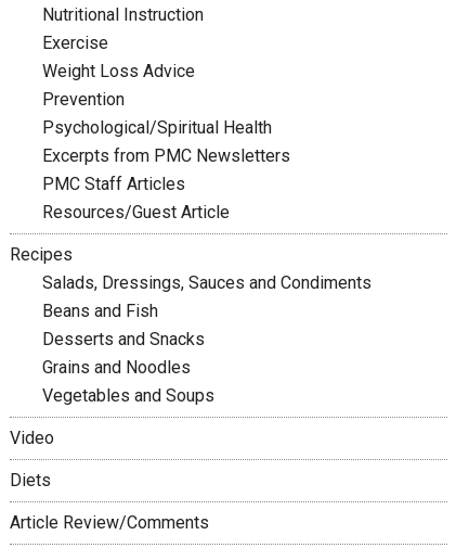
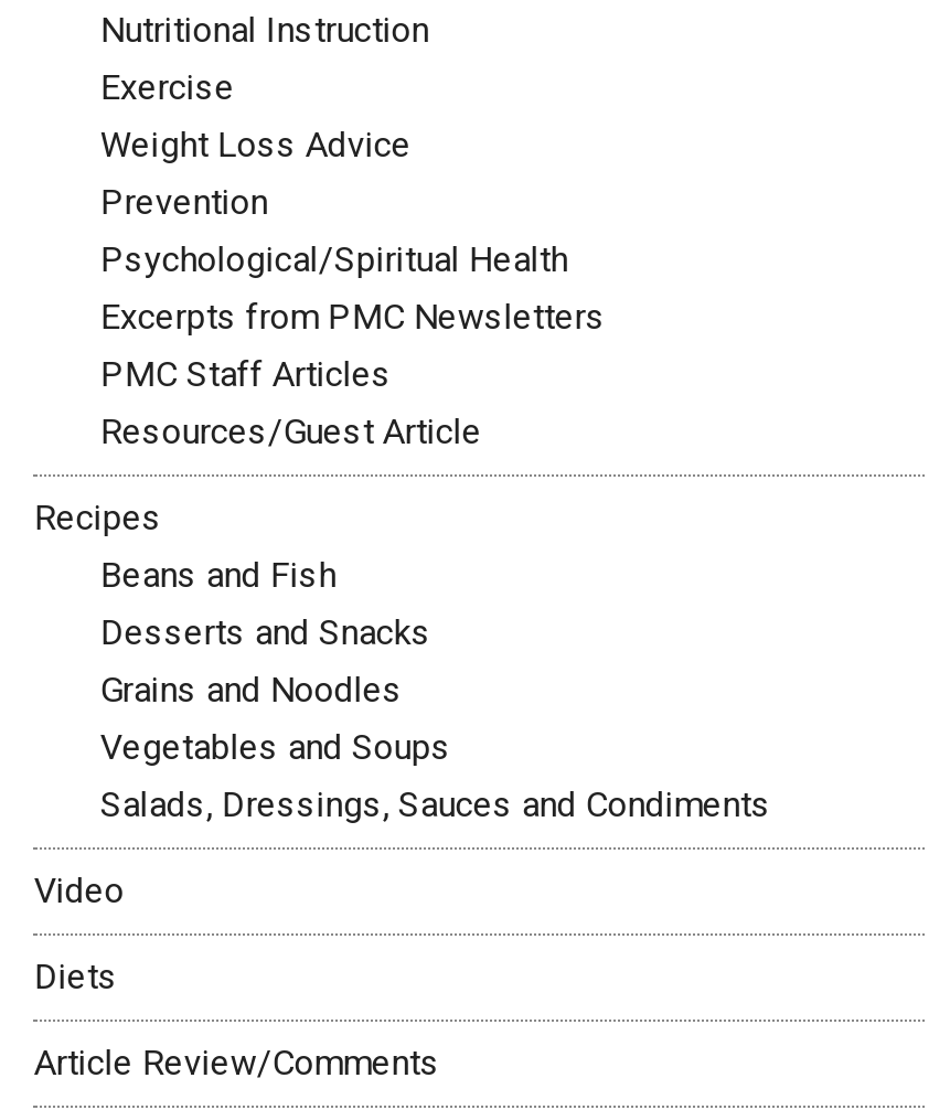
moved [43,272,372,293] -> [100,783,771,825]: Salads, Dressings, Sauces and Condiments
moved [43,301,215,406] -> [100,554,451,768]: Beans and Fish | Desserts and Snacks | Grains and Noodles | Vegetables and Soups

